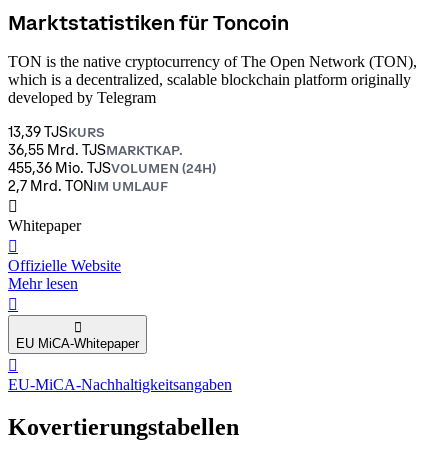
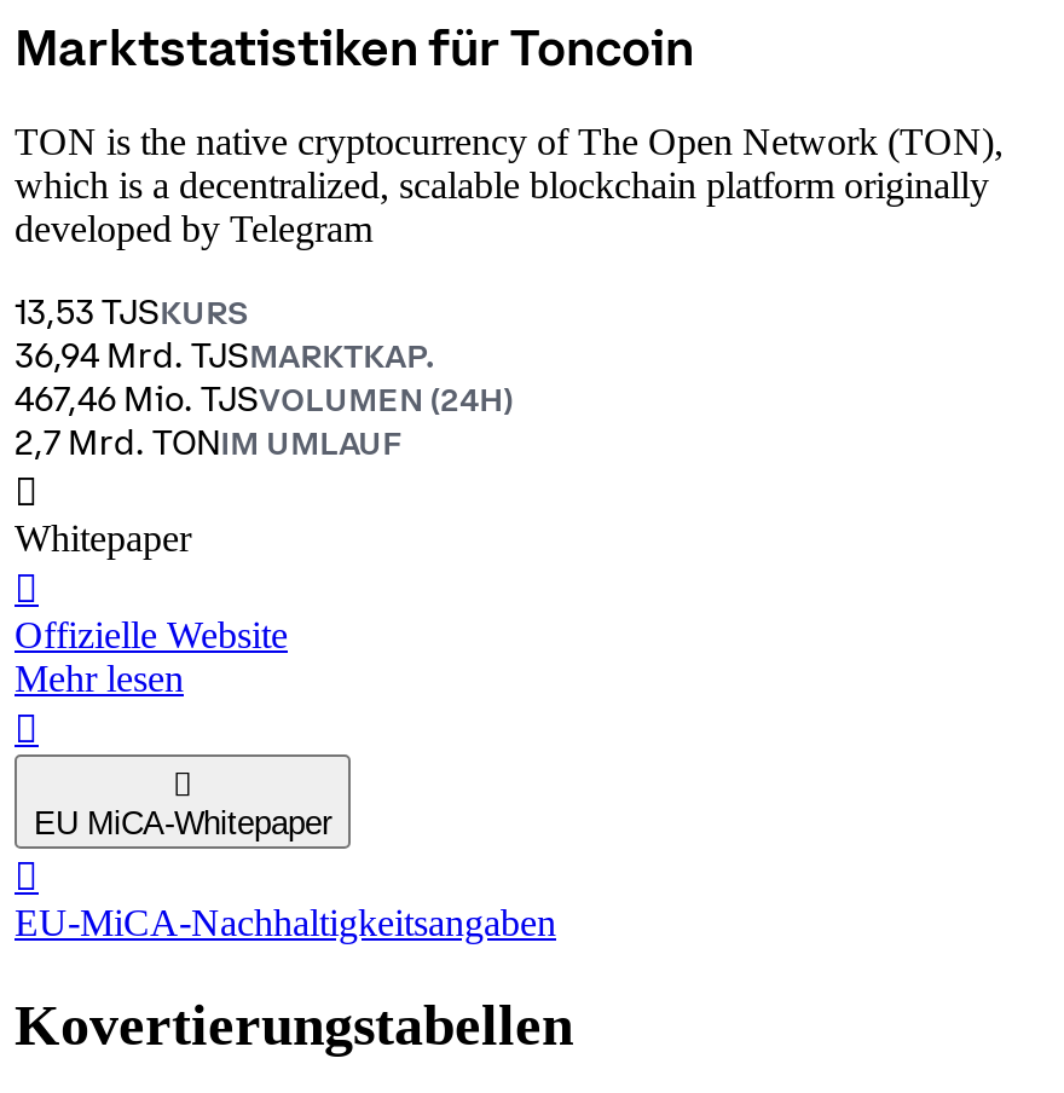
[8,123,105,141] 13,39 TJSKURS -> [15,289,249,333] 13,53 TJSKURS
[8,141,183,159] 36,55 Mrd. TJSMARKTKAP. -> [15,333,435,377] 36,94 Mrd. TJSMARKTKAP.
[8,159,216,177] 455,36 Mio. TJSVOLUMEN (24H) -> [15,377,513,420] 467,46 Mio. TJSVOLUMEN (24H)

